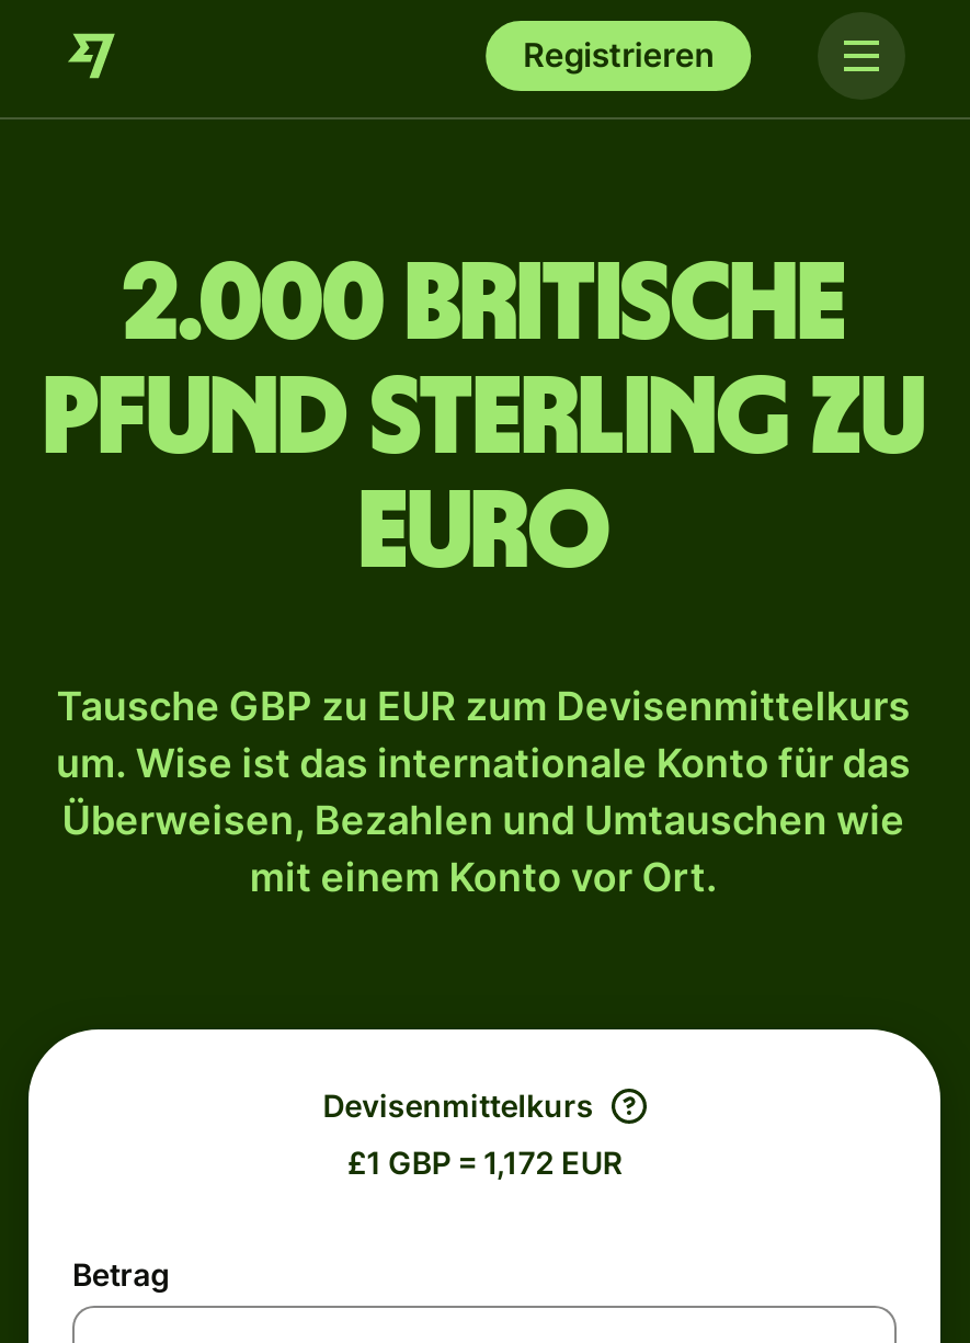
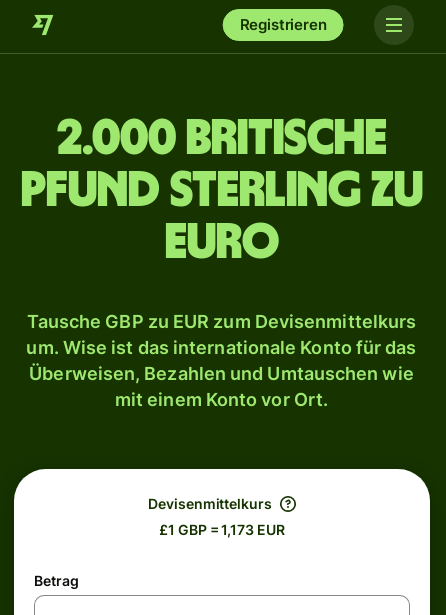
[347,1143,622,1181] £1 GBP = 1,172 EUR -> [159,521,285,538] £1 GBP = 1,173 EUR

